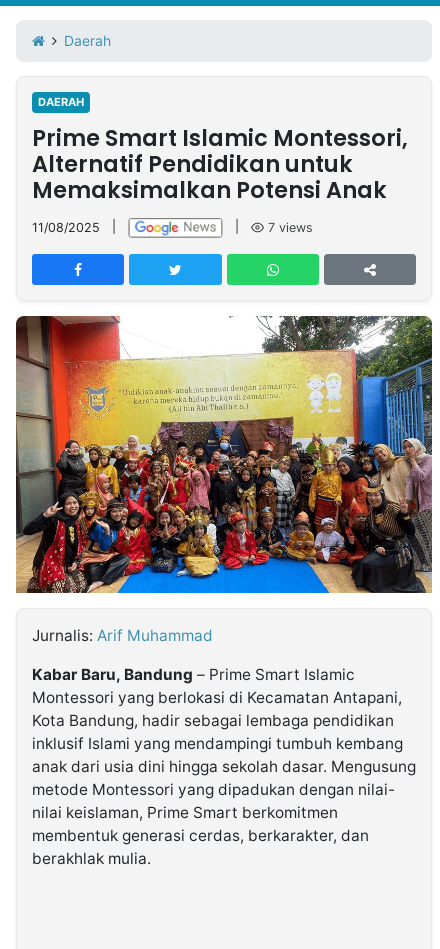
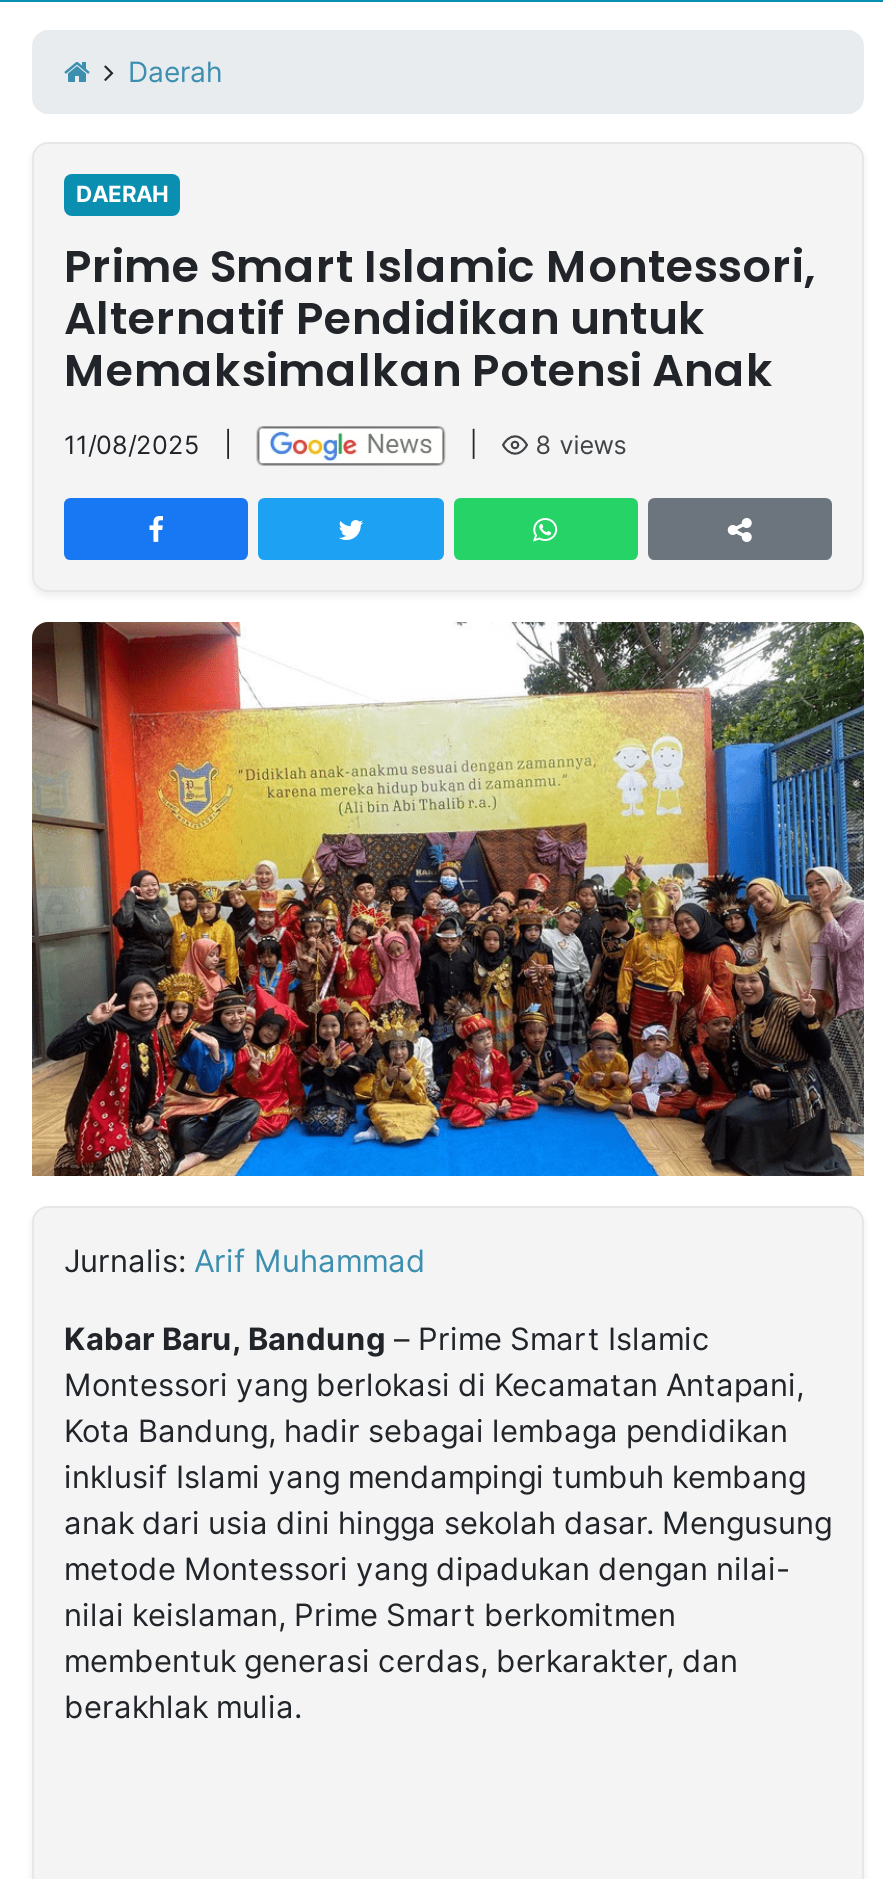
[268,220,313,235] 7 views -> [535,429,627,459] 8 views

